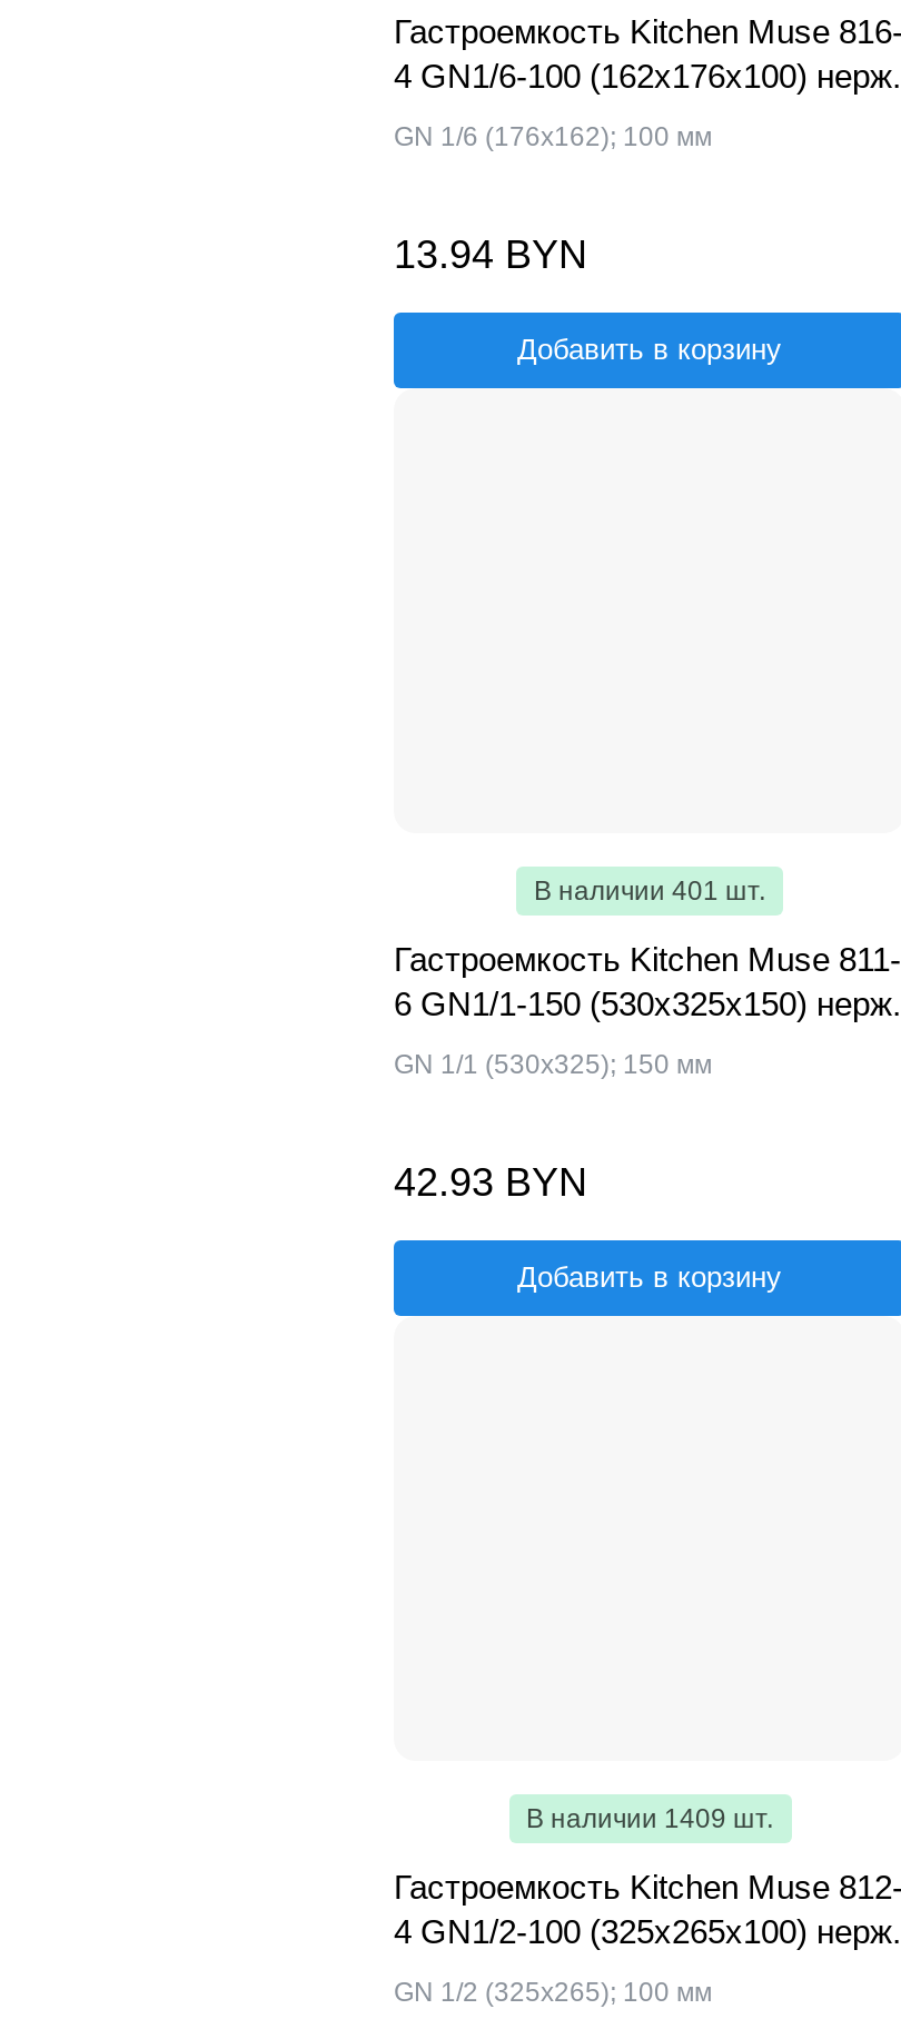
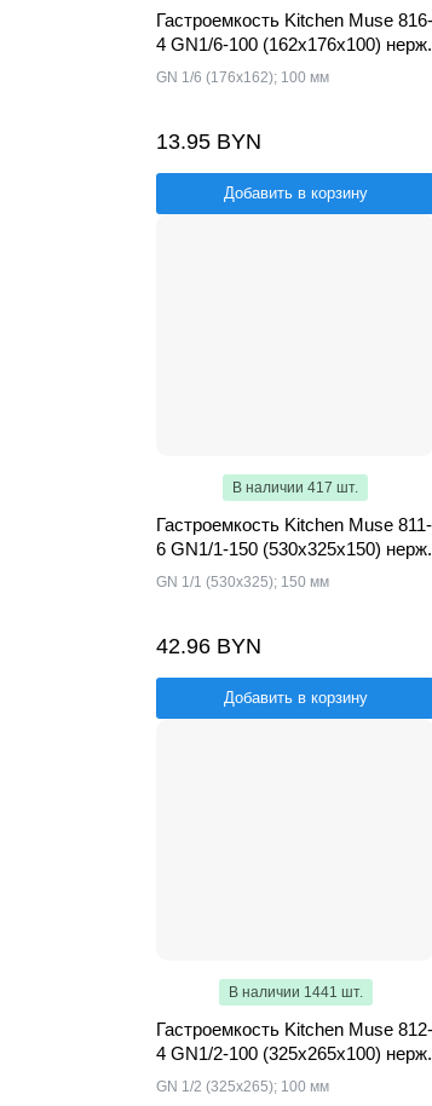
[394,233,587,278] 13.94 BYN -> [156,130,261,154] 13.95 BYN
[534,876,765,907] В наличии 401 шт. -> [232,480,358,497] В наличии 417 шт.
[394,1161,587,1206] 42.93 BYN -> [156,635,261,659] 42.96 BYN
[526,1804,773,1835] В наличии 1409 шт. -> [228,984,362,1001] В наличии 1441 шт.

